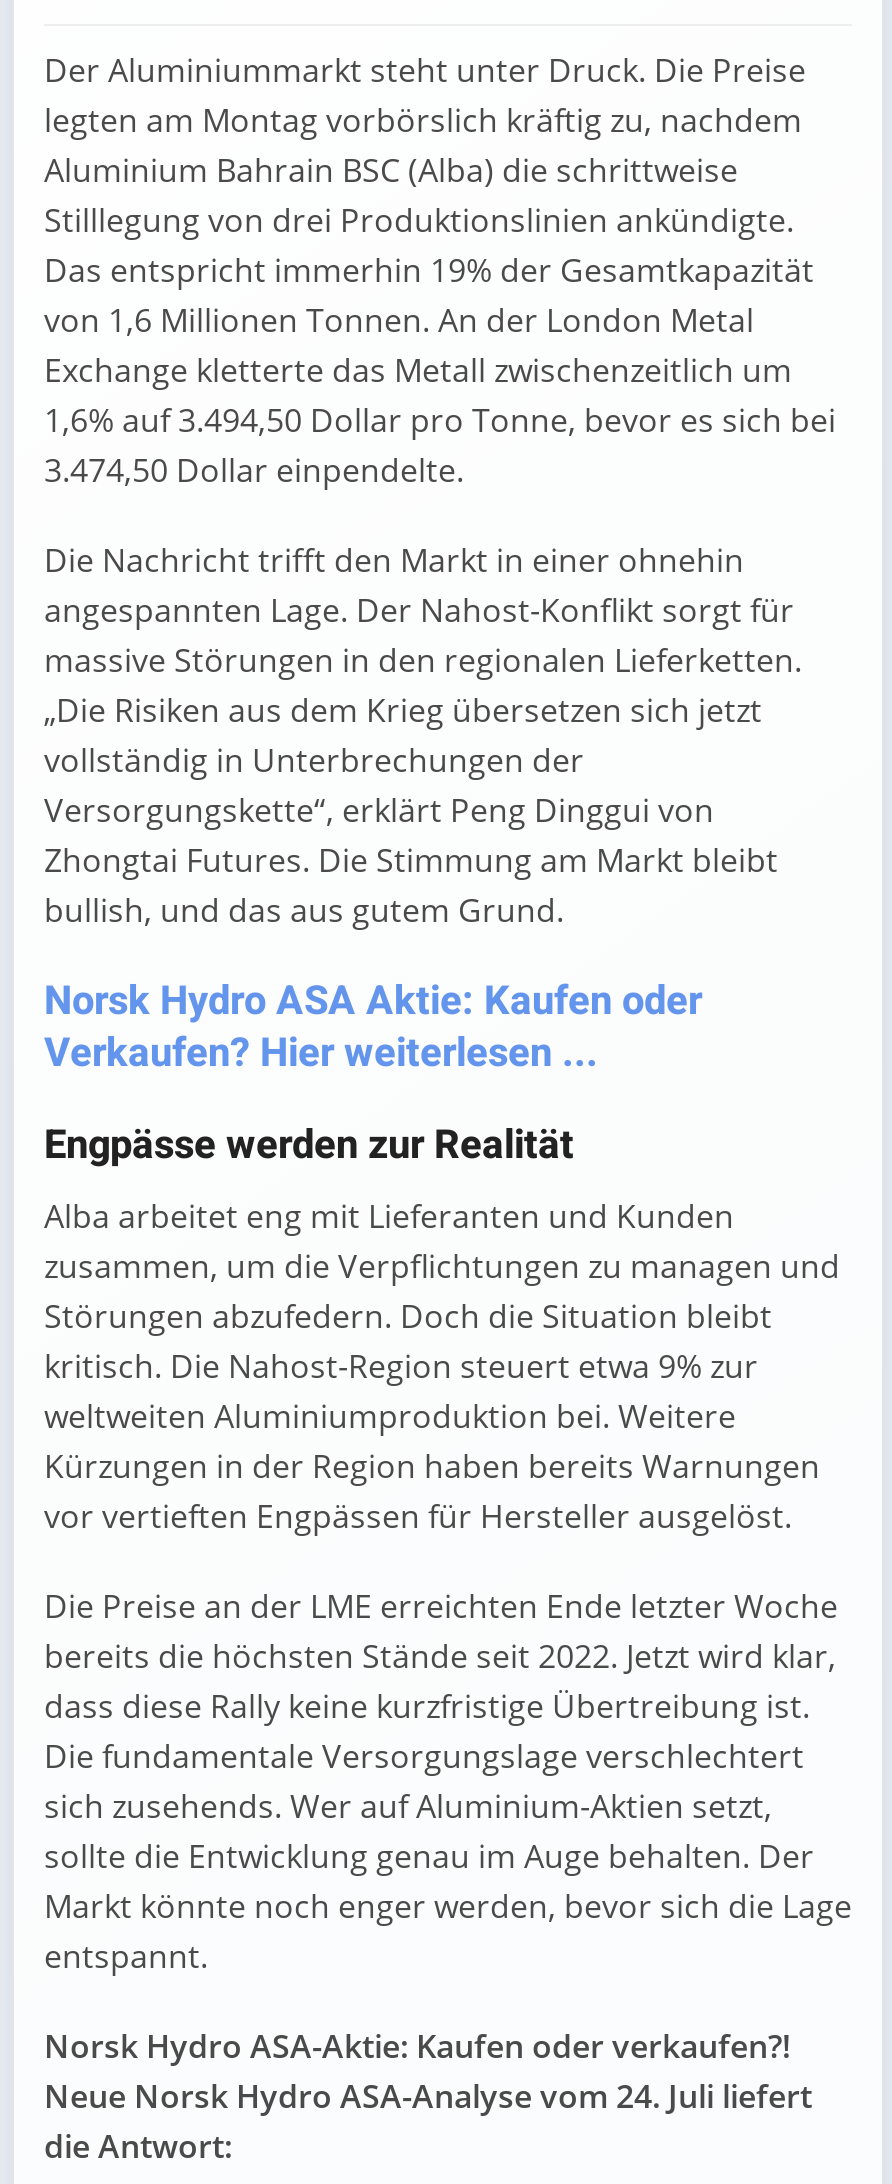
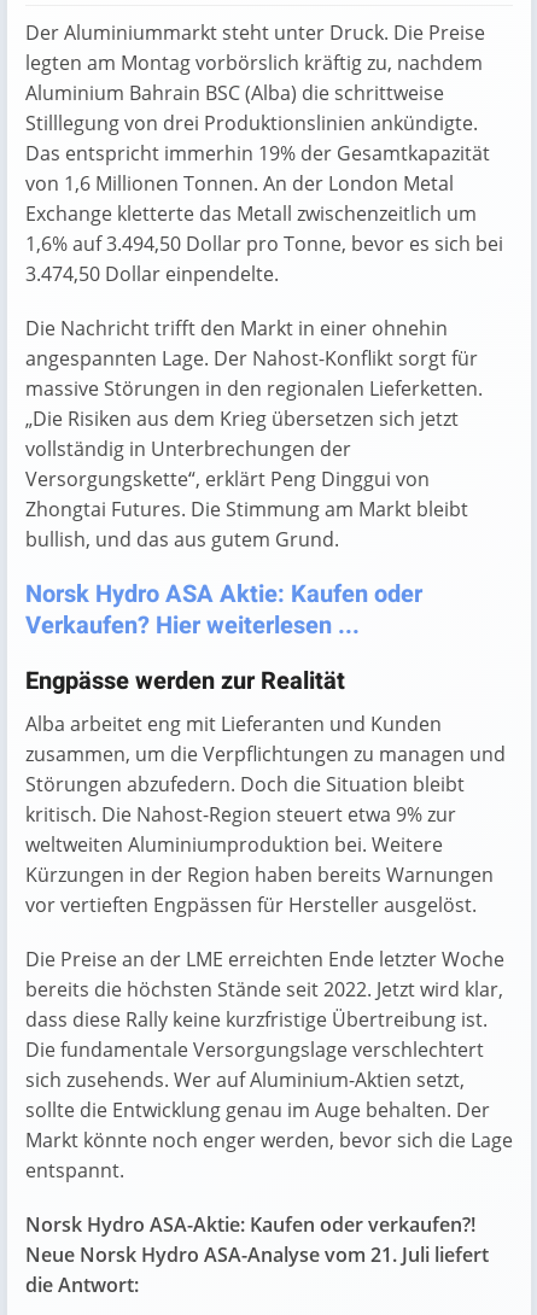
[44,2074,812,2118] Neue Norsk Hydro ASA-Analyse vom 24. Juli liefert -> [25,1241,489,1268] Neue Norsk Hydro ASA-Analyse vom 21. Juli liefert

